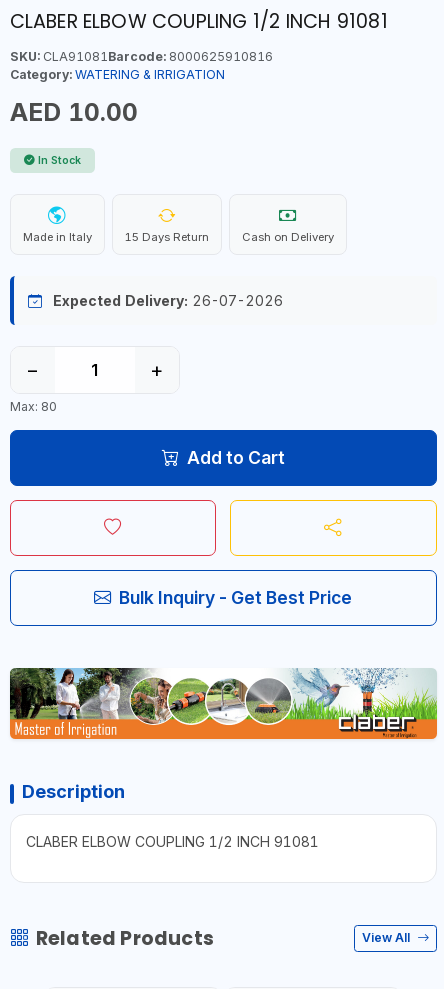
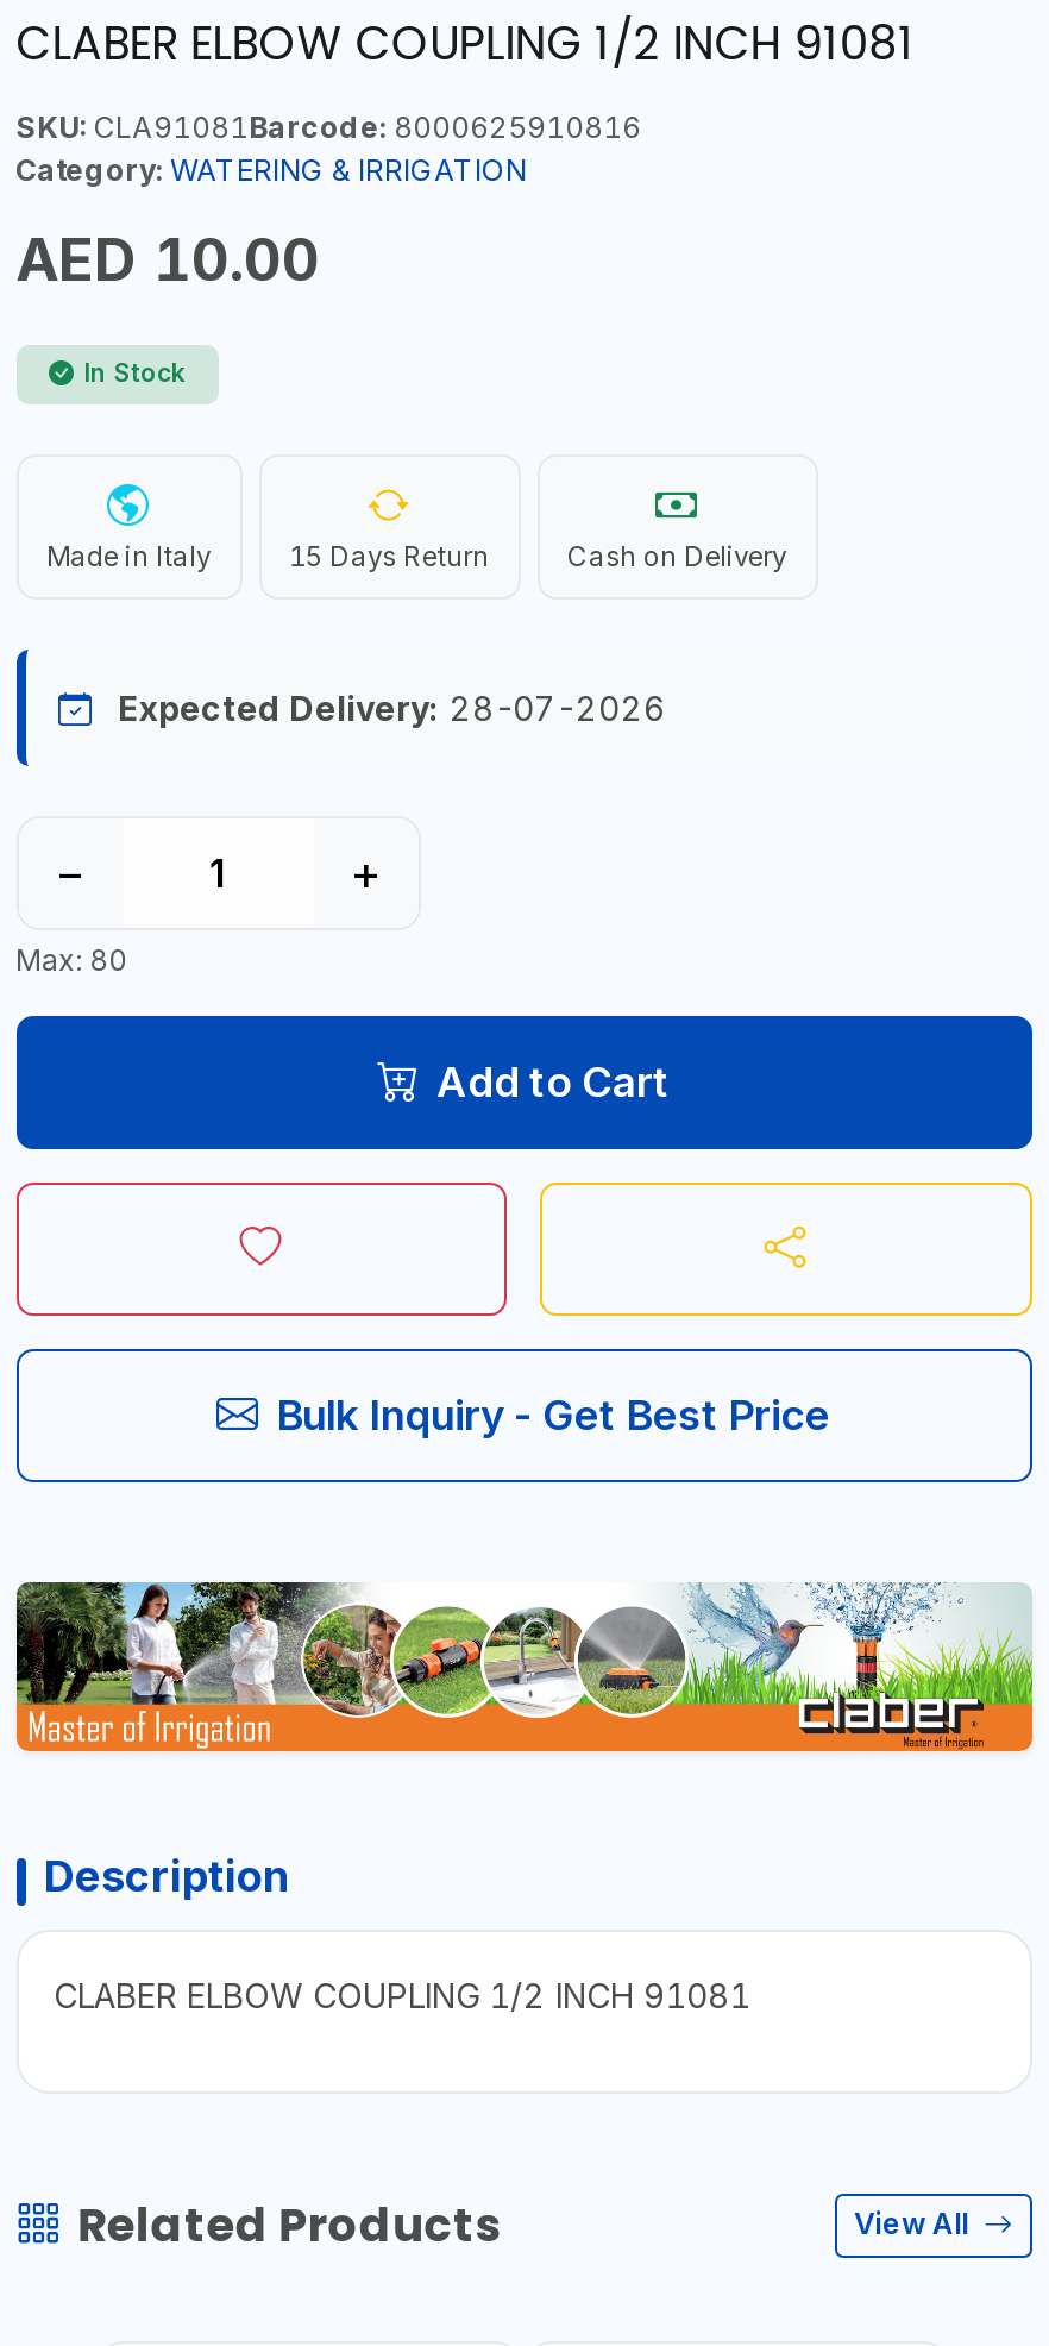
[52,292,282,309] Expected Delivery: 26-07-2026 -> [118,688,665,728] Expected Delivery: 28-07-2026

